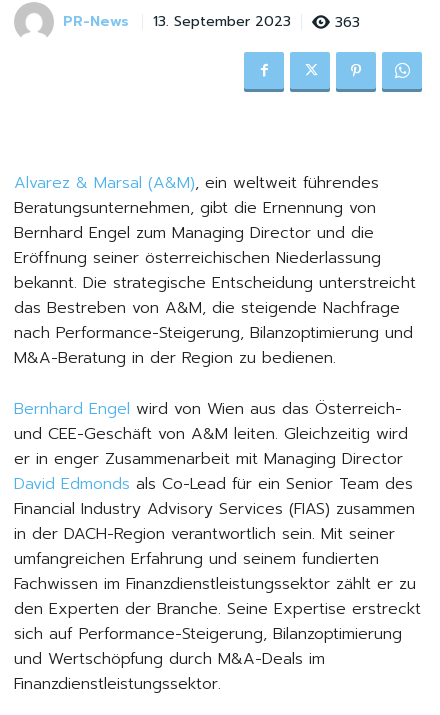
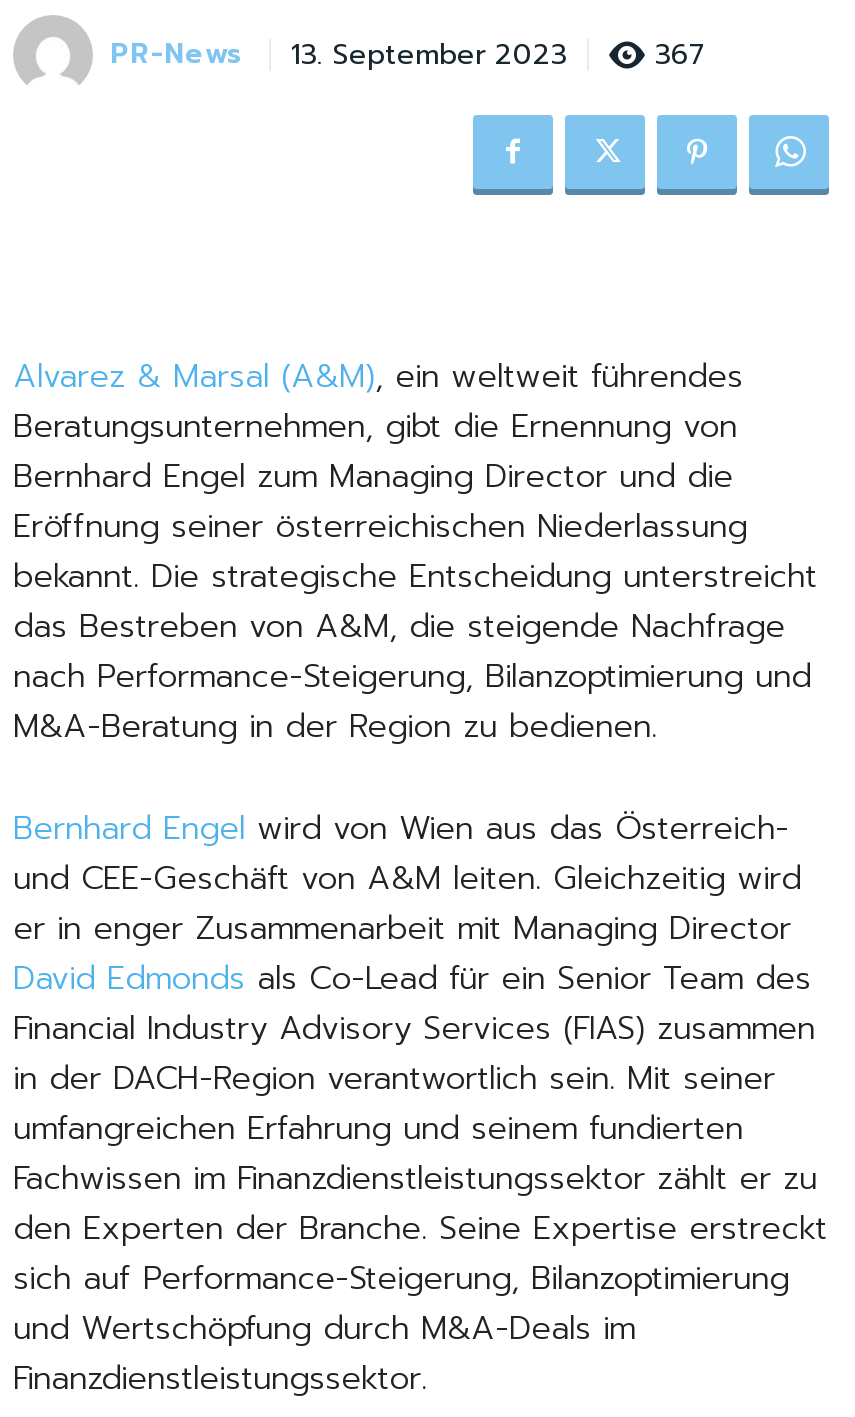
[335,11,360,32] 363 -> [655,33,707,75] 367

